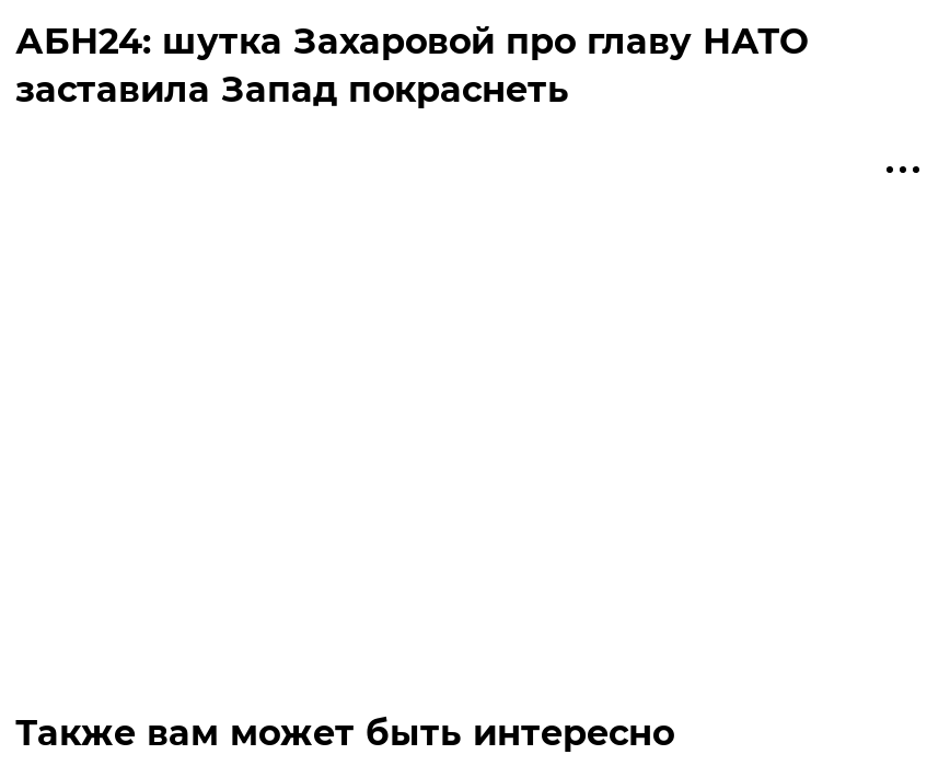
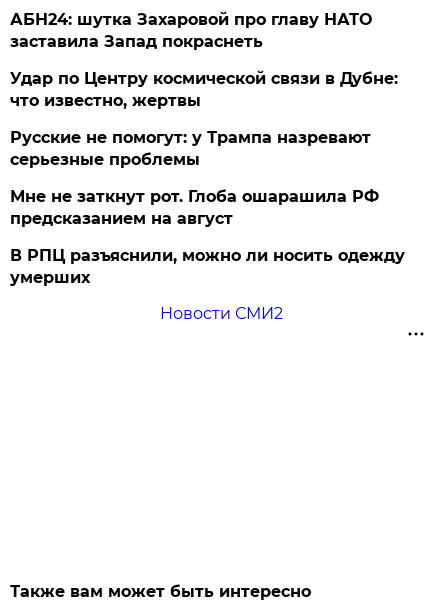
none -> [10,69,405,323] Удар по Центру космической связи в Дубне: | что известно, жертвы | Русские не помогут: у Трампа назревают | серьезные проблемы | Мне не заткнут рот. Глоба ошарашила РФ | предсказанием на август | В РПЦ разъяснили, можно ли носить одежду | умерших | Новости СМИ2

